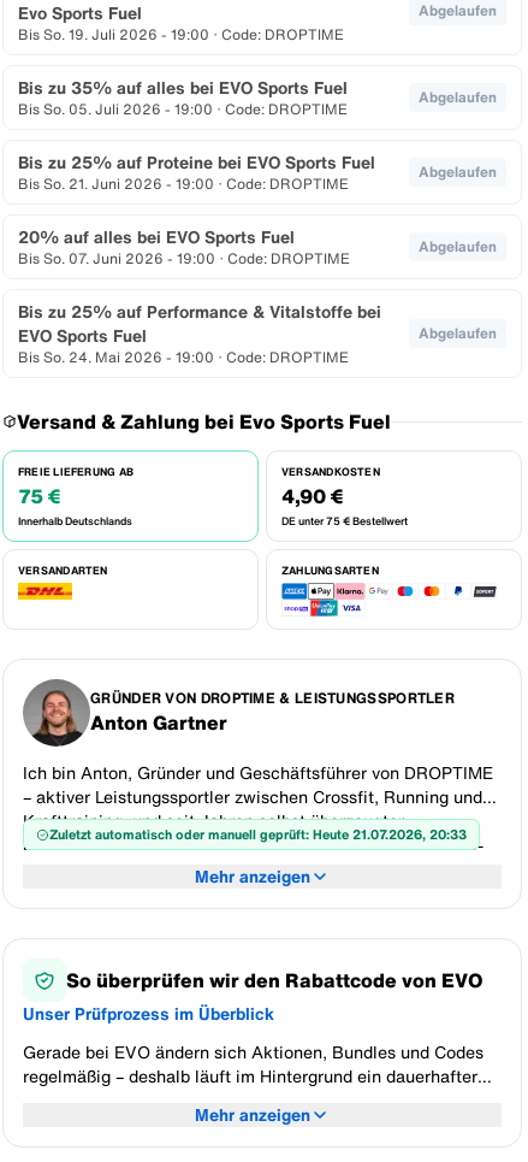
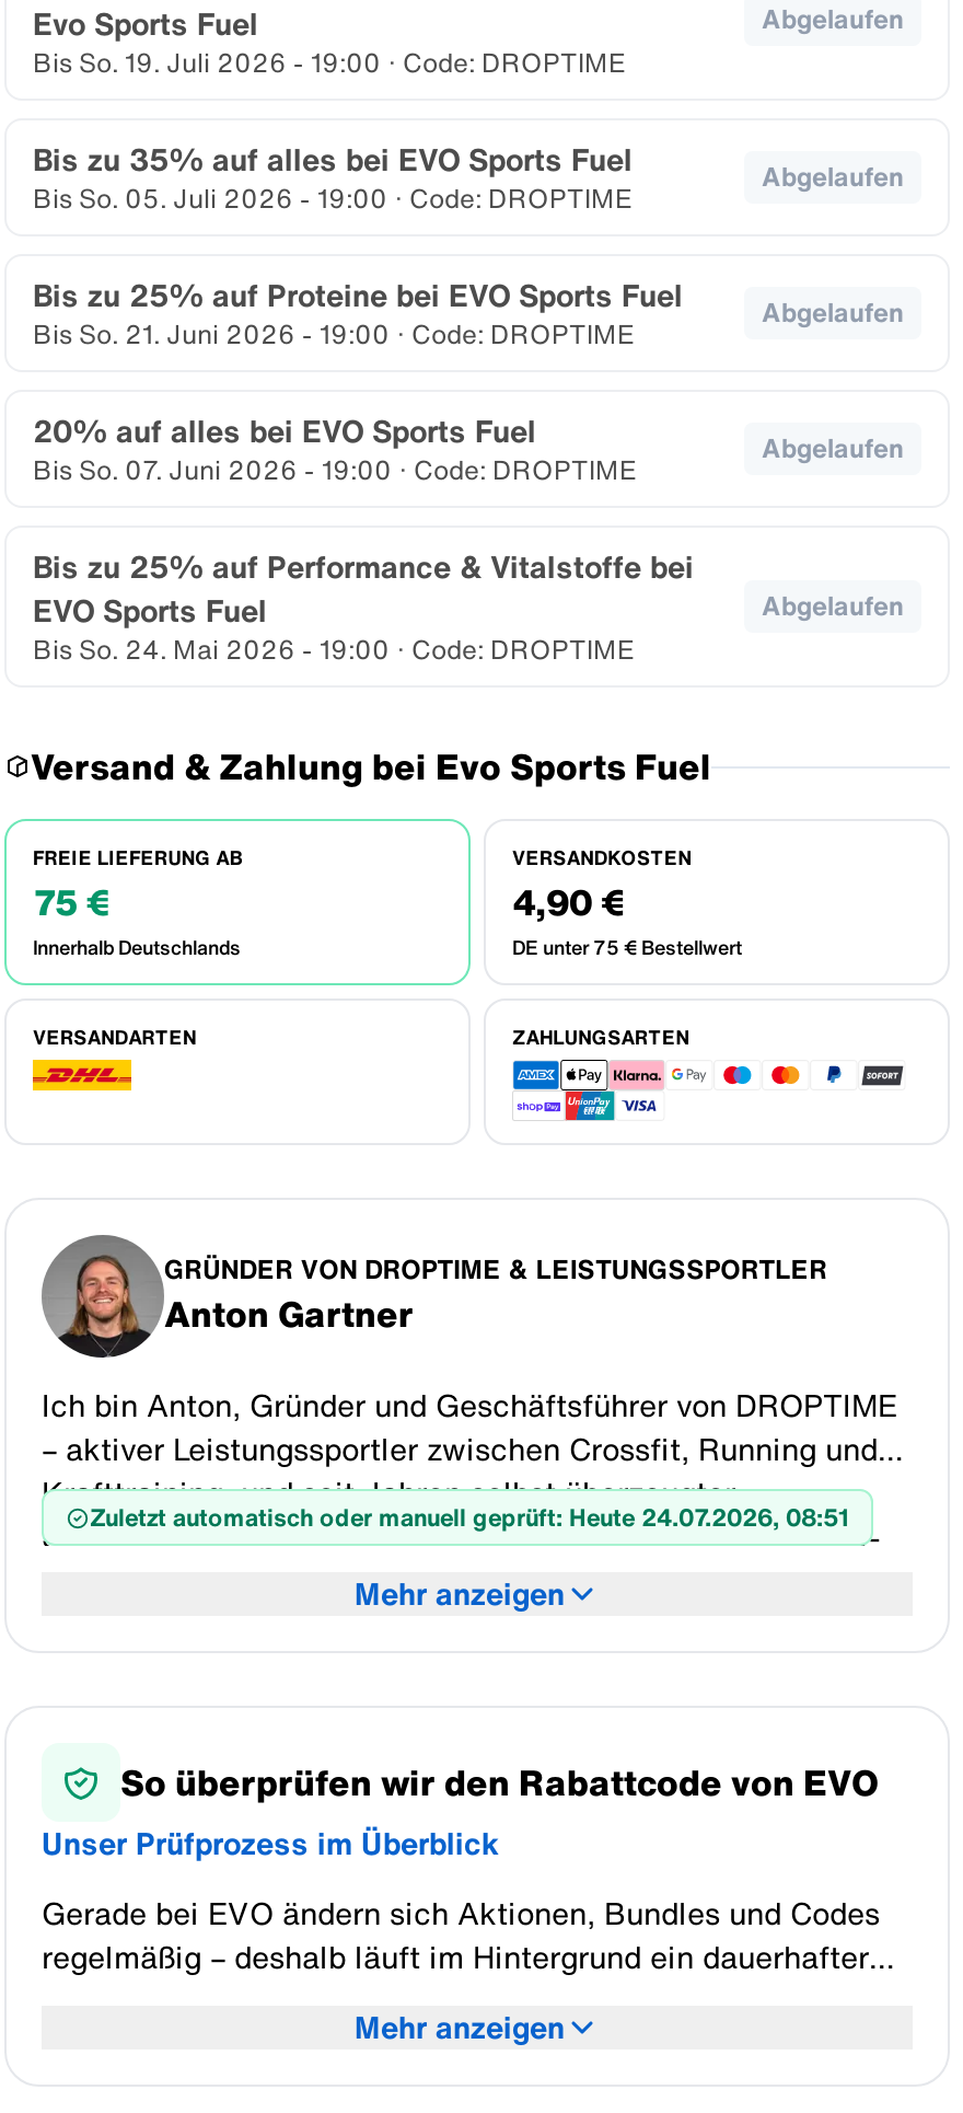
[49,827,467,840] Zuletzt automatisch oder manuell geprüft: Heute 21.07.2026, 20:33 -> [90,1504,849,1528] Zuletzt automatisch oder manuell geprüft: Heute 24.07.2026, 08:51

